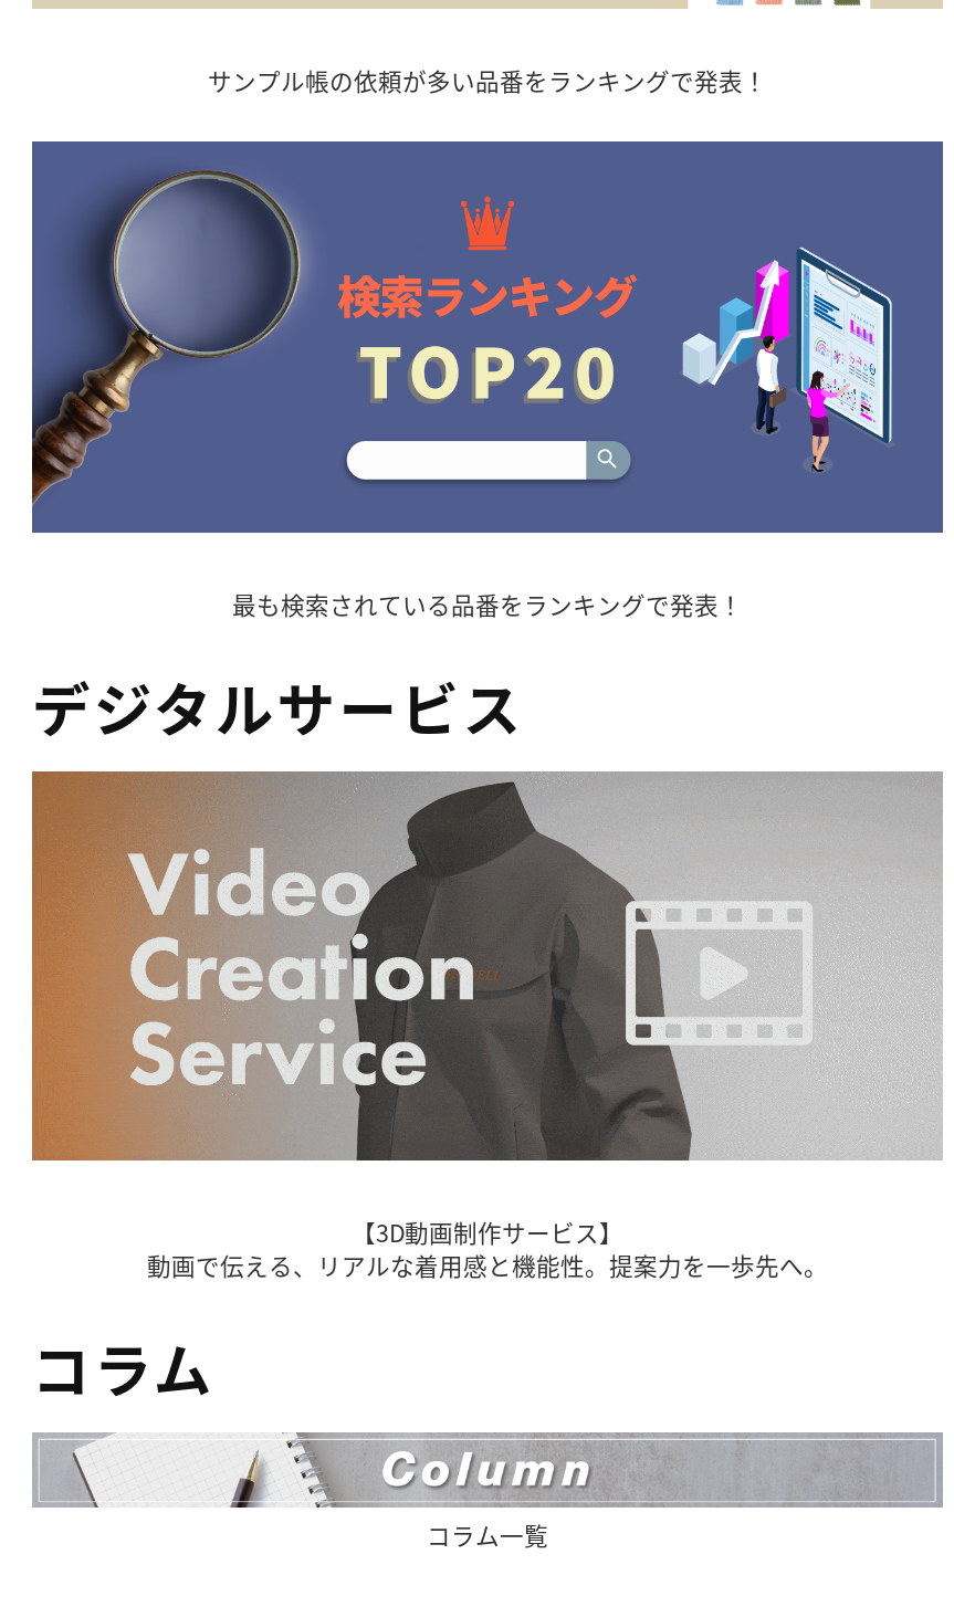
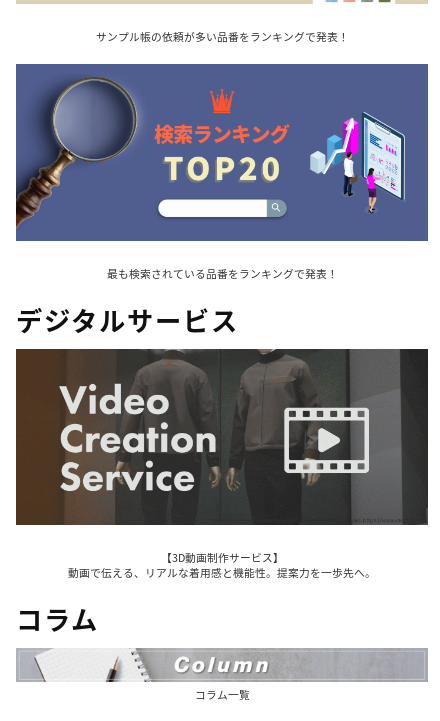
[30,769,943,1163] [image] -> [15,348,429,526] [image]

